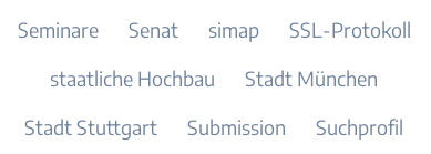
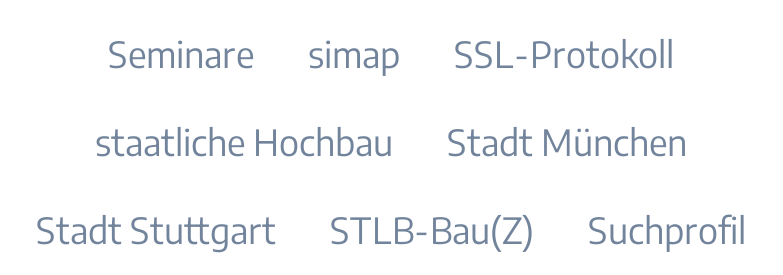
[128,16,178,42] Senat -> none
[187,114,286,139] Submission -> [330,205,534,251] STLB-Bau(Z)

